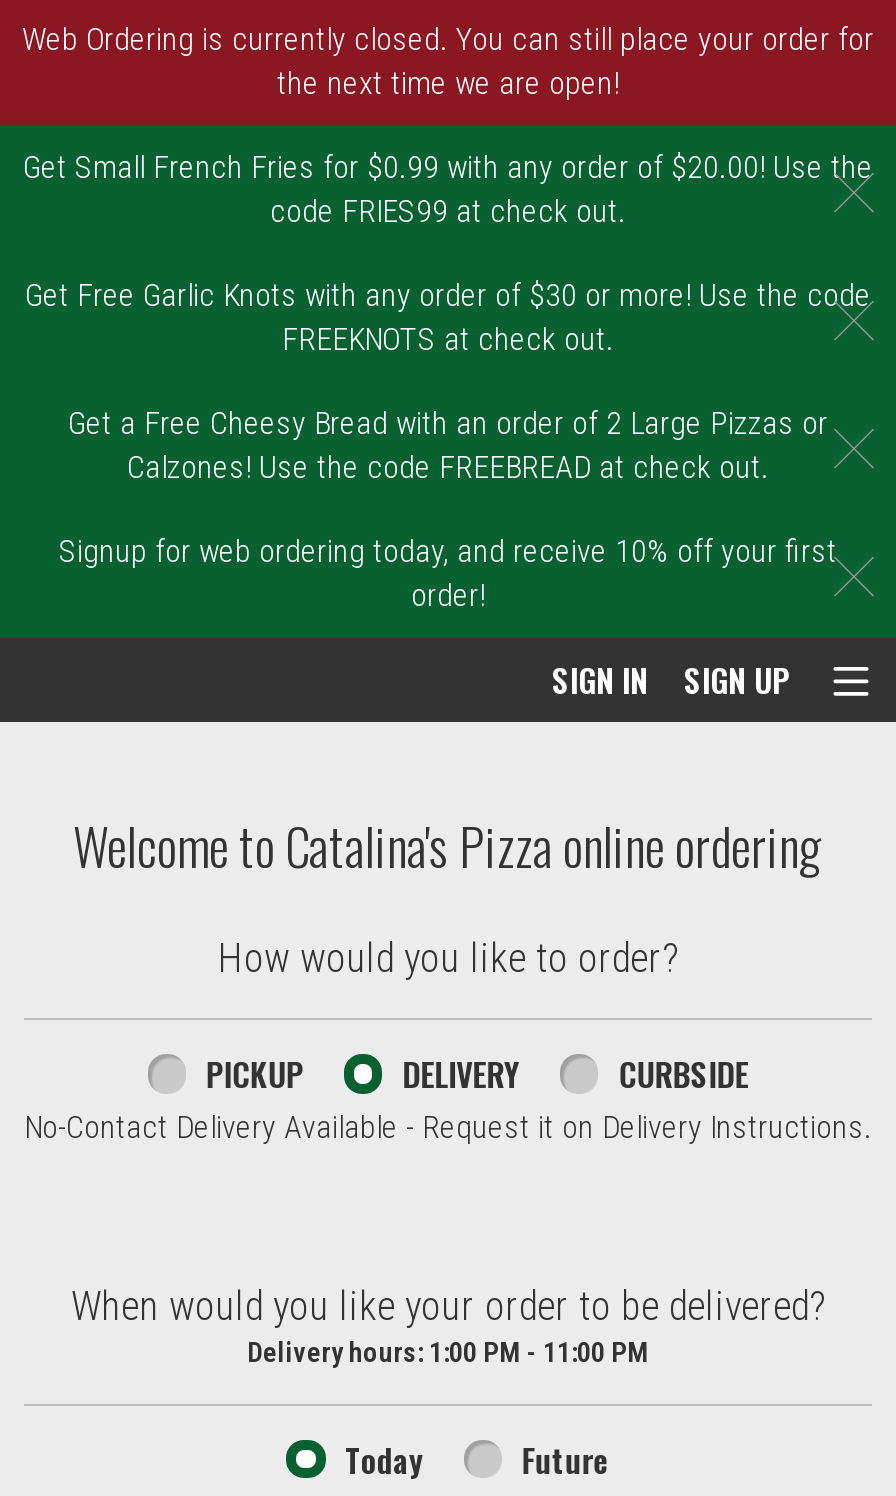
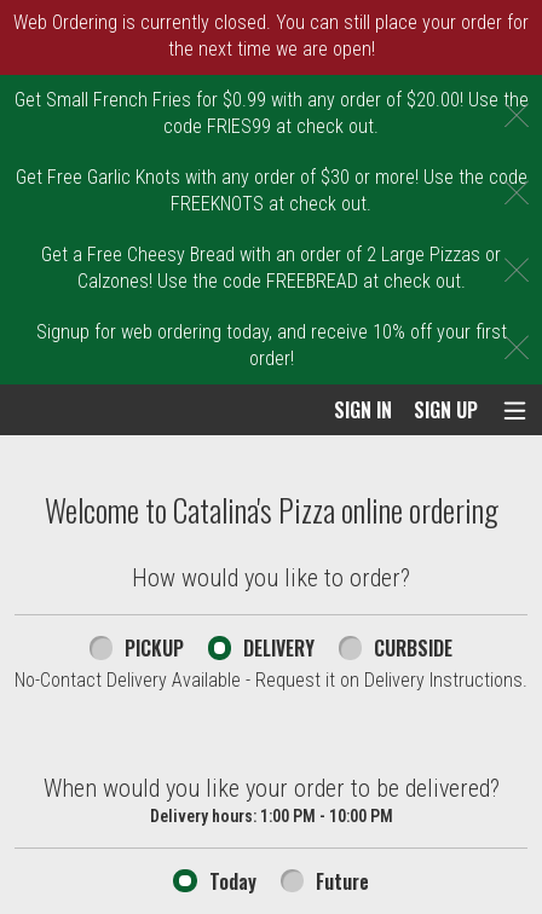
[247,1335,649,1367] Delivery hours: 1:00 PM - 11:00 PM -> [149,806,393,825] Delivery hours: 1:00 PM - 10:00 PM

